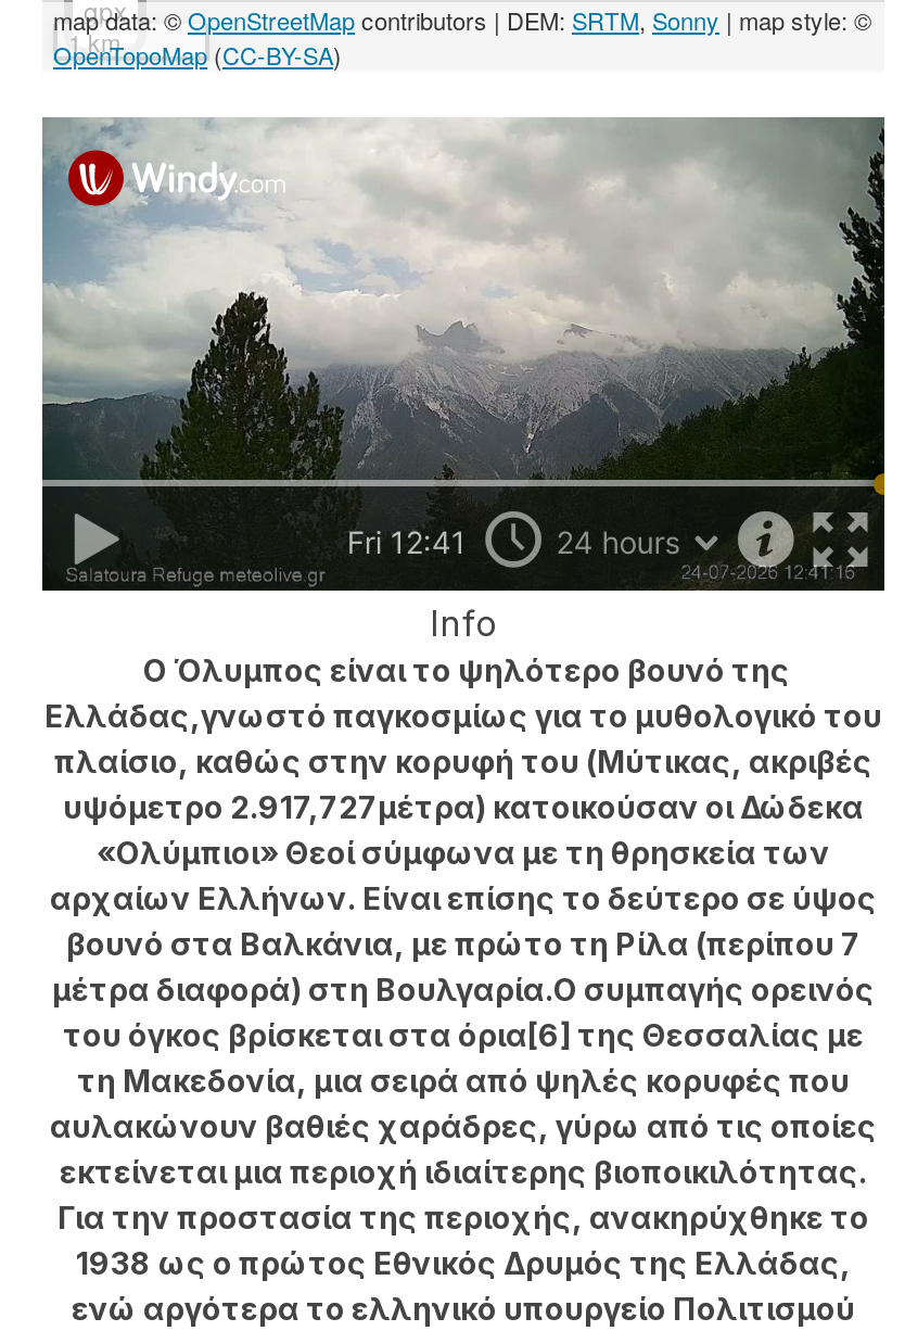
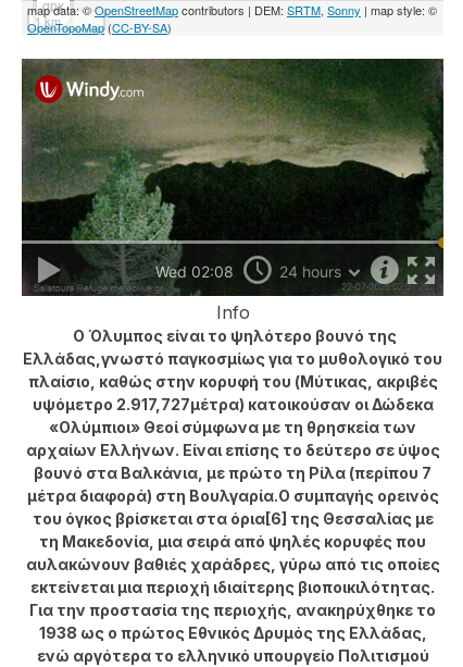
[40,117,884,588] [image] -> [21,58,443,296] [image]

